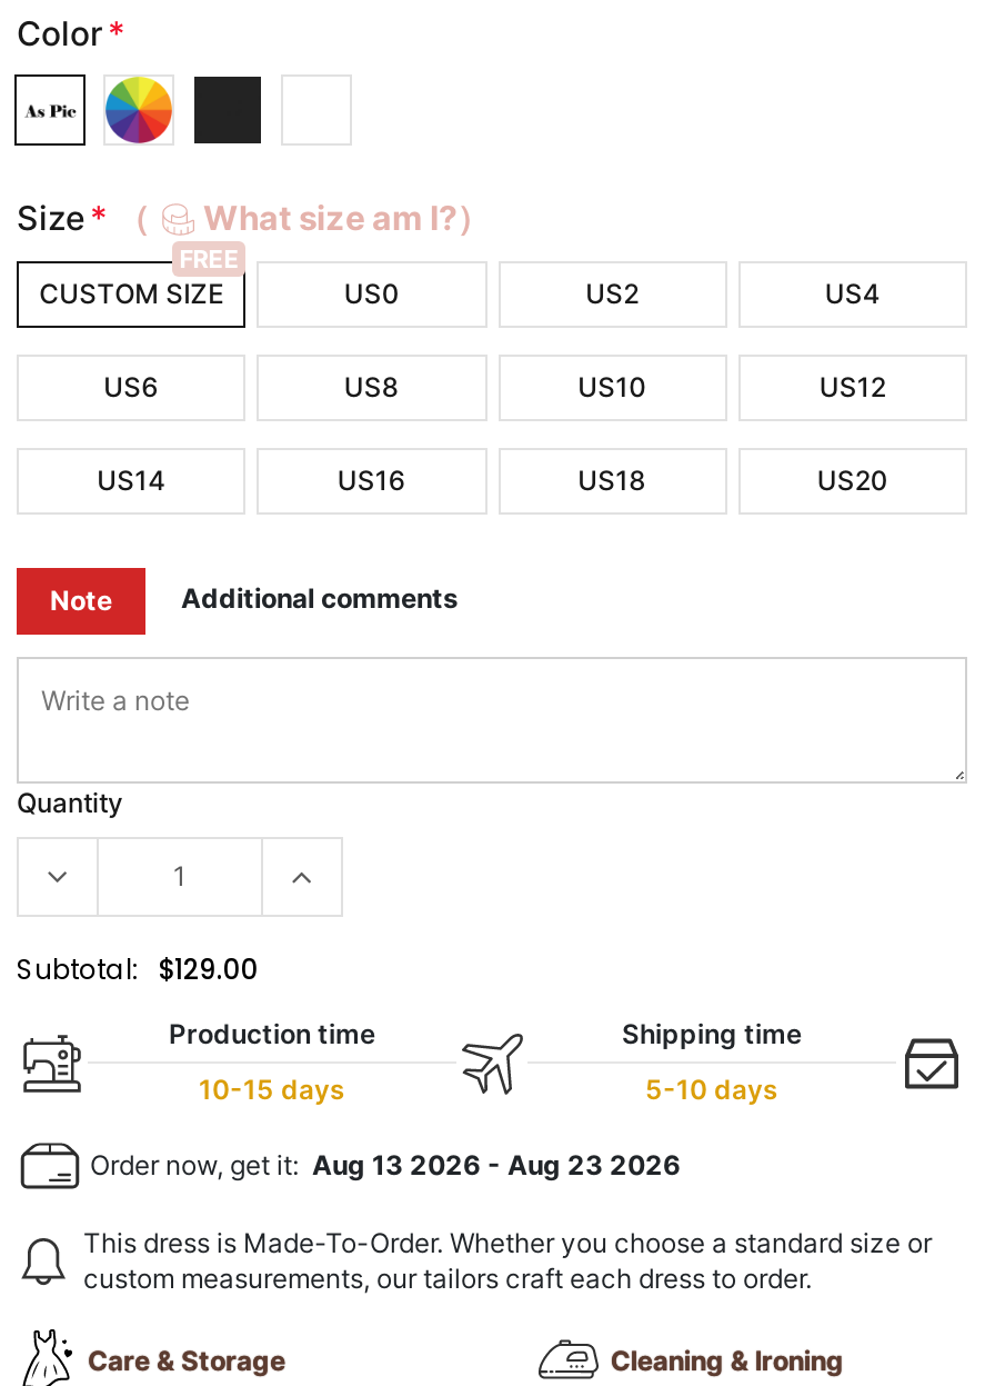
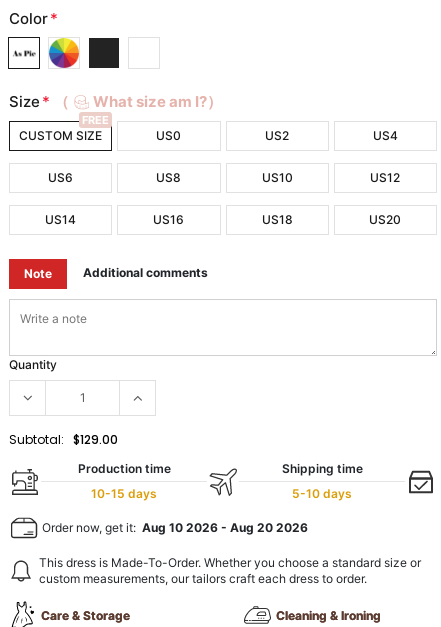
[83,1148,681,1181] Order now, get it: Aug 13 2026 - Aug 23 2026 -> [39,520,308,535] Order now, get it: Aug 10 2026 - Aug 20 2026

